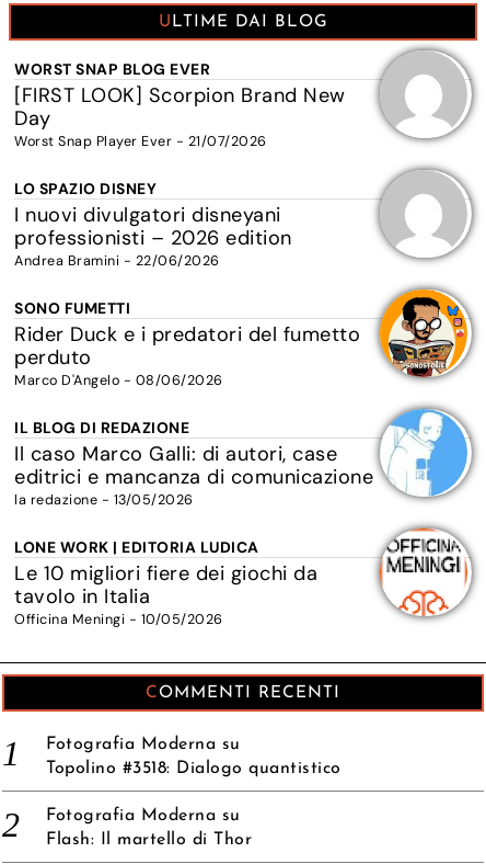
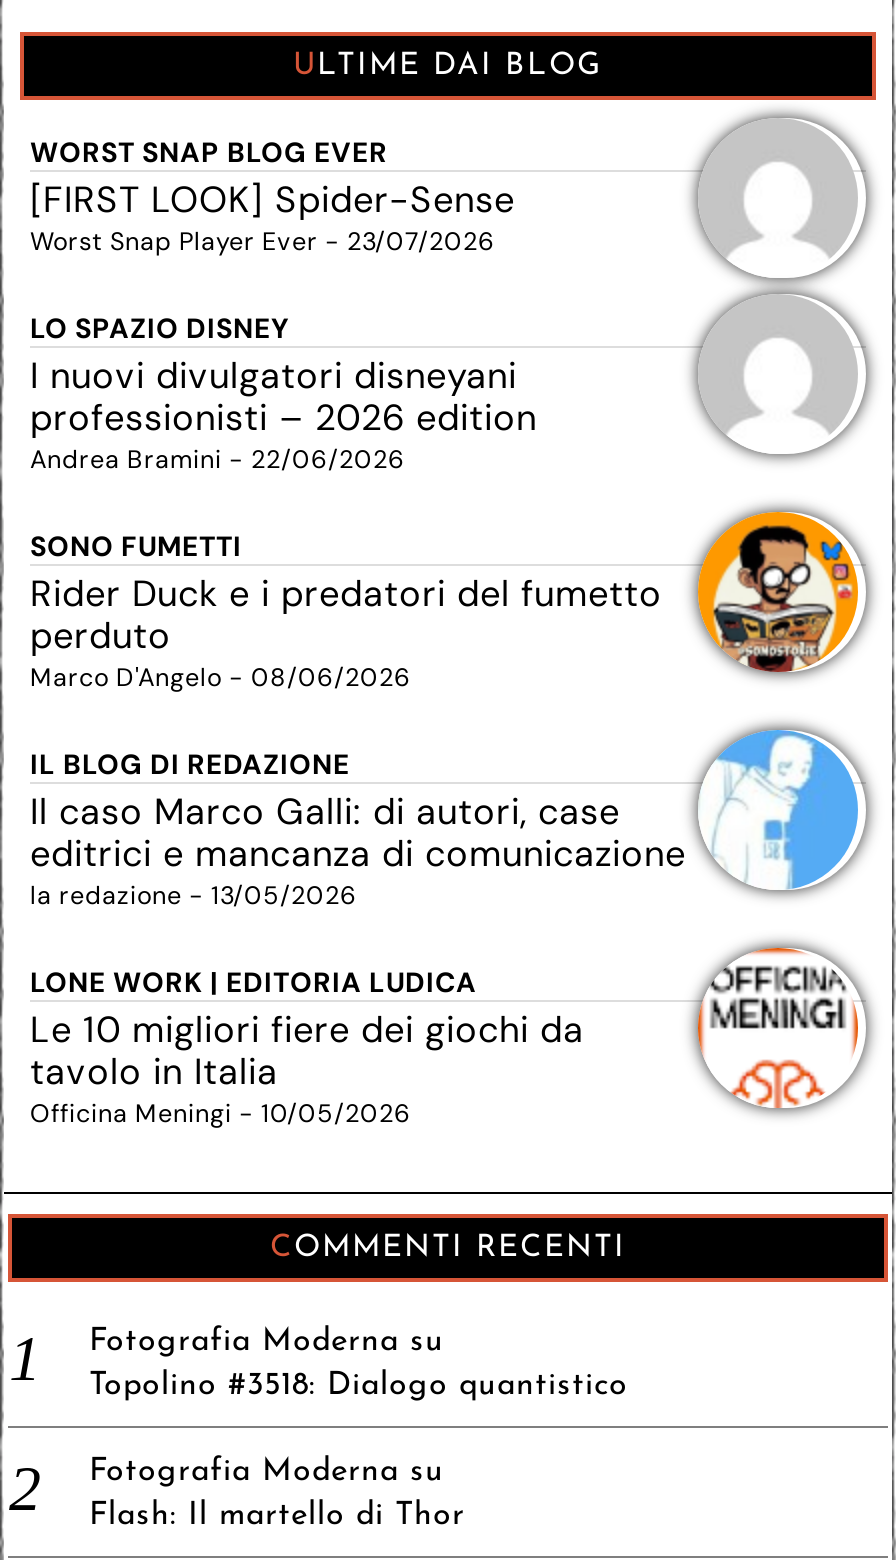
[14,82,345,150] [FIRST LOOK] Scorpion Brand New | Day | Worst Snap Player Ever - 21/07/2026 -> [30,176,515,258] [FIRST LOOK] Spider-Sense | Worst Snap Player Ever - 23/07/2026

